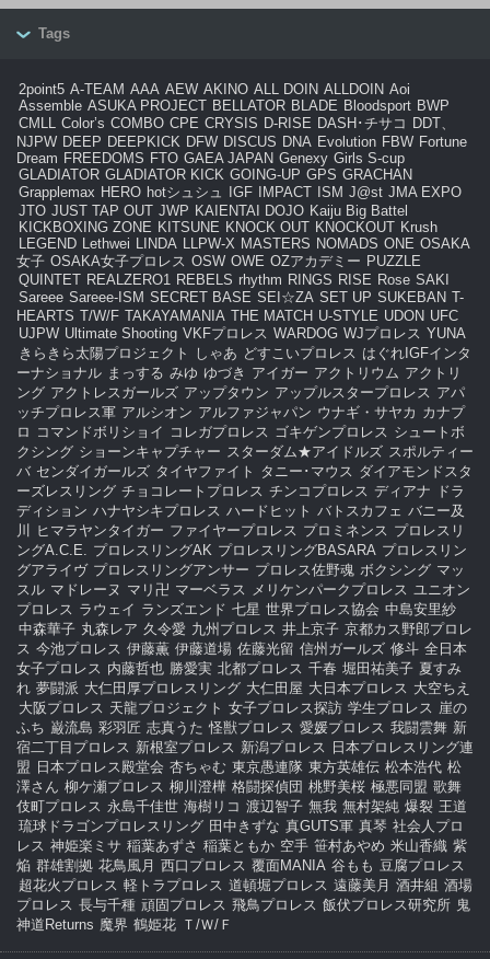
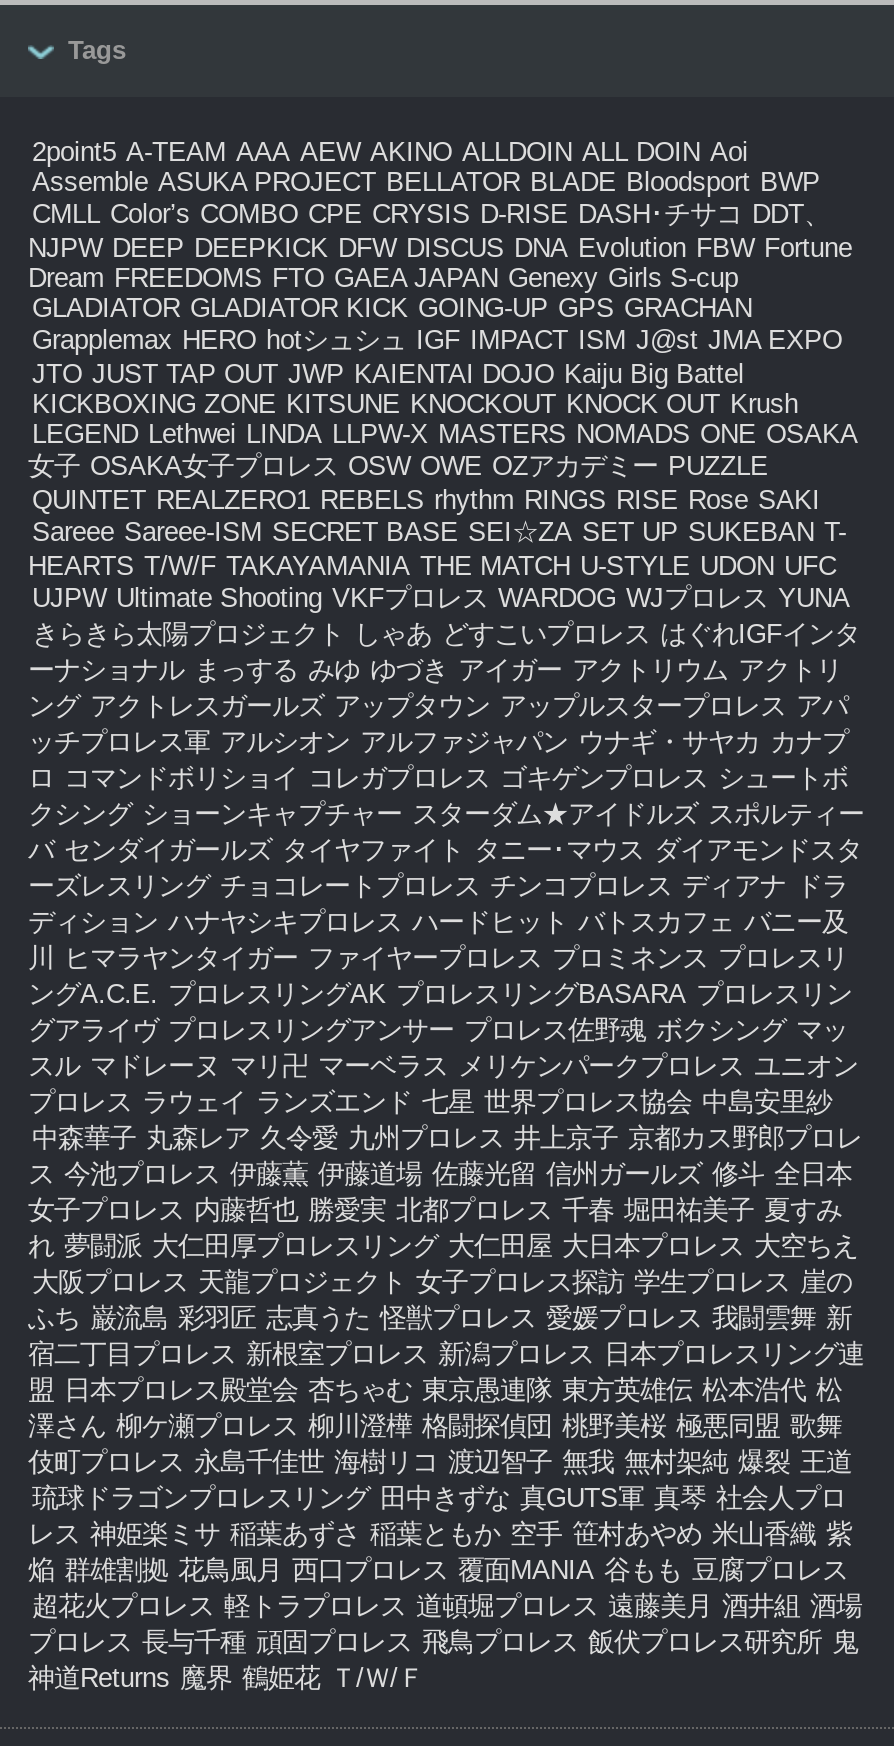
[19,81,410,97] 2point5 A-TEAM AAA AEW AKINO ALL DOIN ALLDOIN Aoi -> [32,137,748,167] 2point5 A-TEAM AAA AEW AKINO ALLDOIN ALL DOIN Aoi
[19,219,437,235] KICKBOXING ZONE KITSUNE KNOCK OUT KNOCKOUT Krush -> [32,389,798,419] KICKBOXING ZONE KITSUNE KNOCKOUT KNOCK OUT Krush

